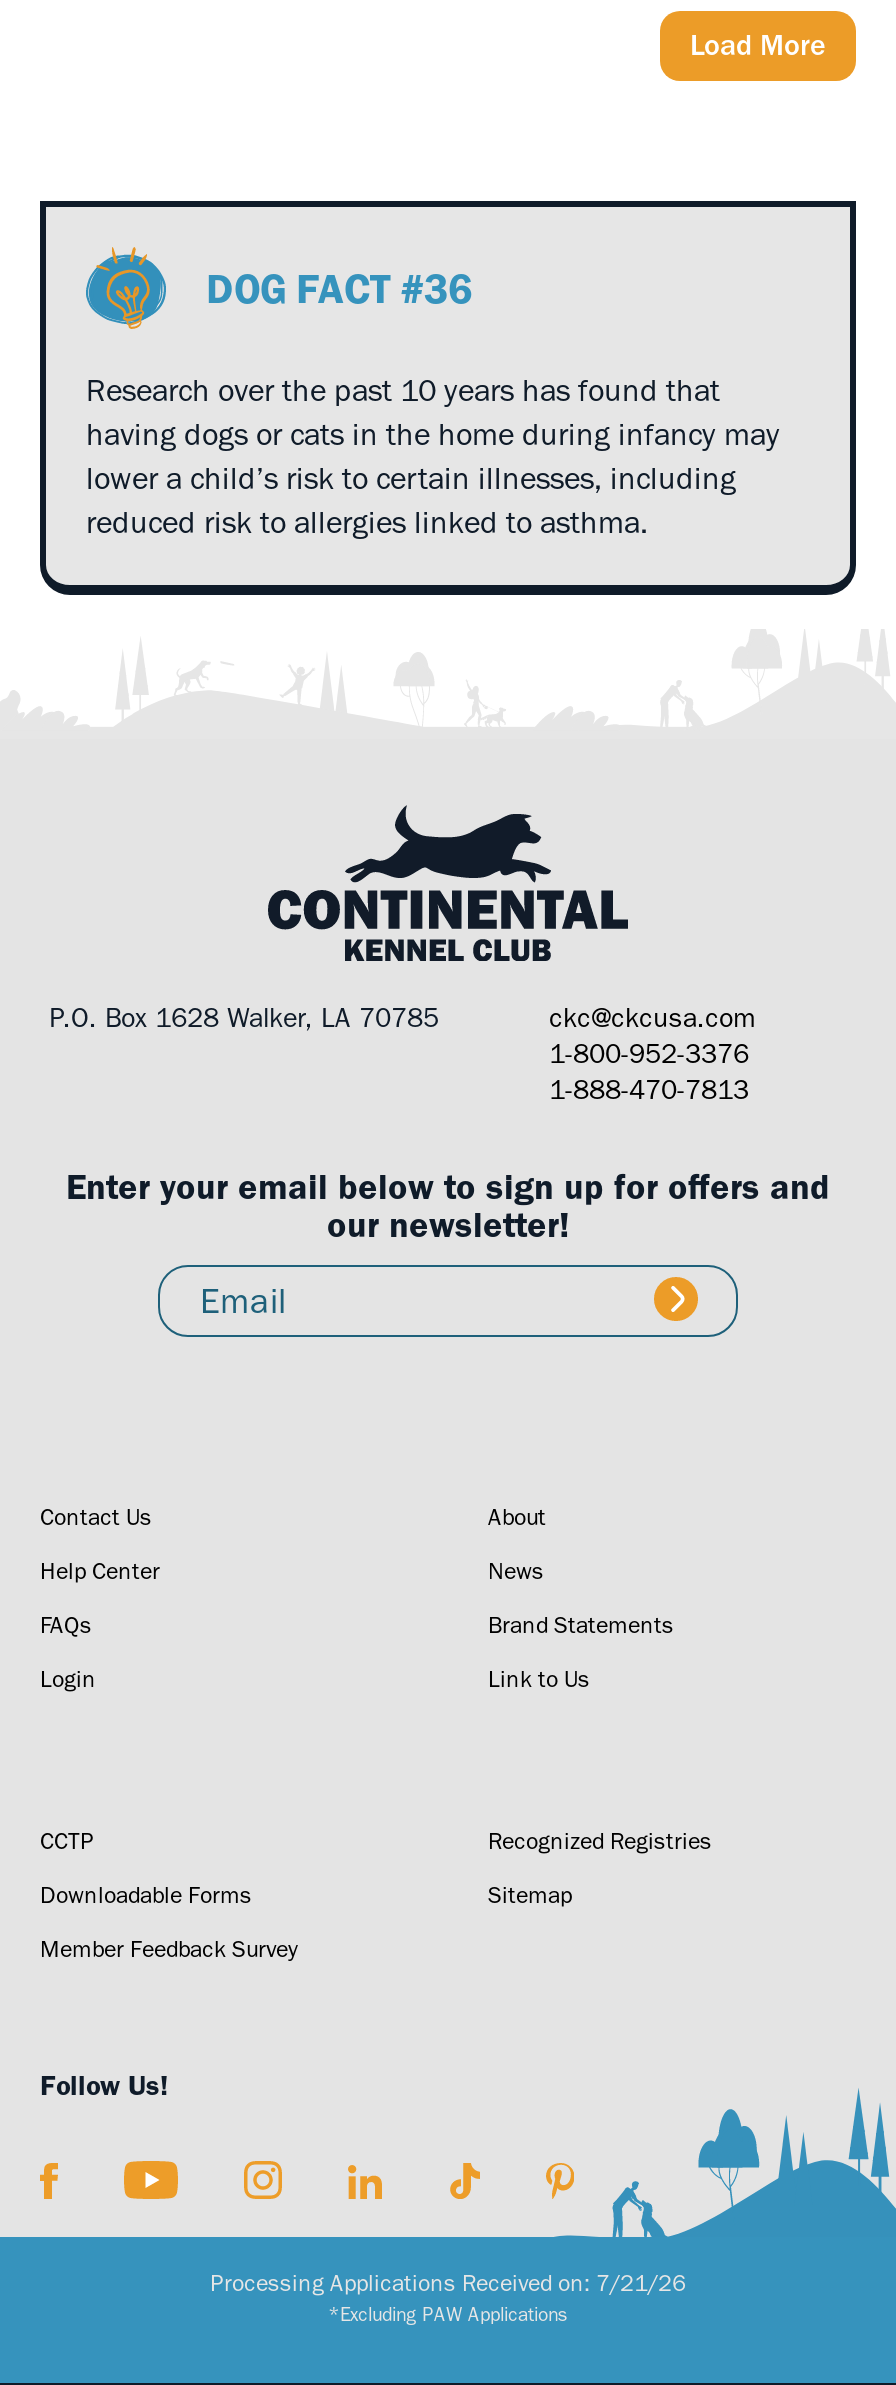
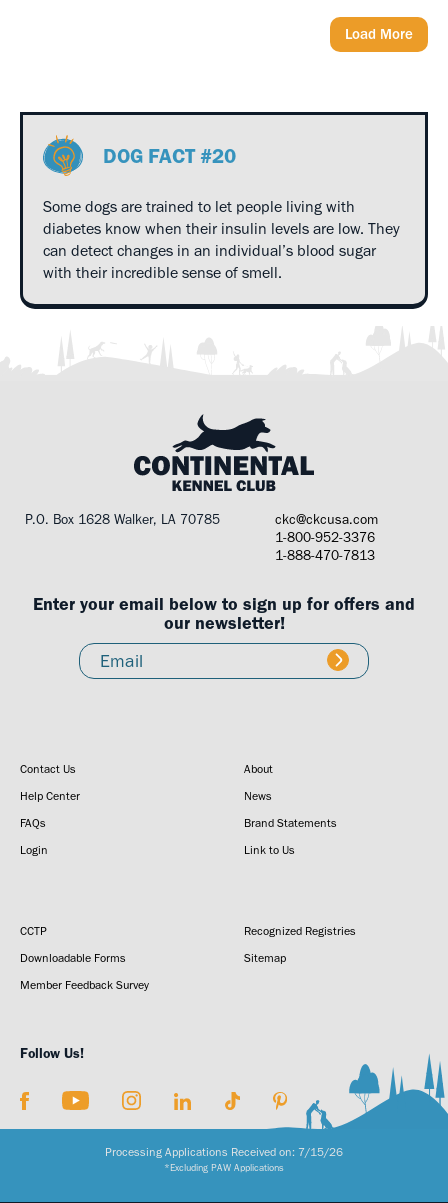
[206,264,472,314] DOG FACT #36 -> [103,143,236,168] DOG FACT #20
[86,372,780,542] Research over the past 10 years has found that | having dogs or cats in the home during infancy may | lower a child’s risk to certain illnesses, including | reduced risk to allergies linked to asthma. -> [43,197,400,282] Some dogs are trained to let people living with | diabetes know when their insulin levels are low. They | can detect changes in an individual’s blood sugar | with their incredible sense of smell.
[210,2270,686,2298] Processing Applications Received on: 7/21/26 -> [105,1145,343,1159] Processing Applications Received on: 7/15/26

